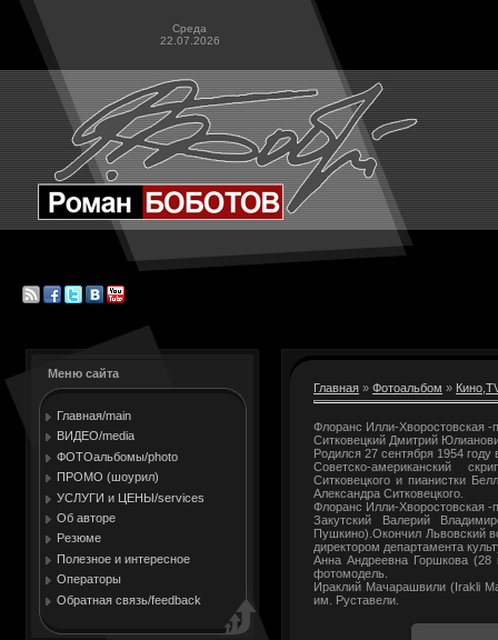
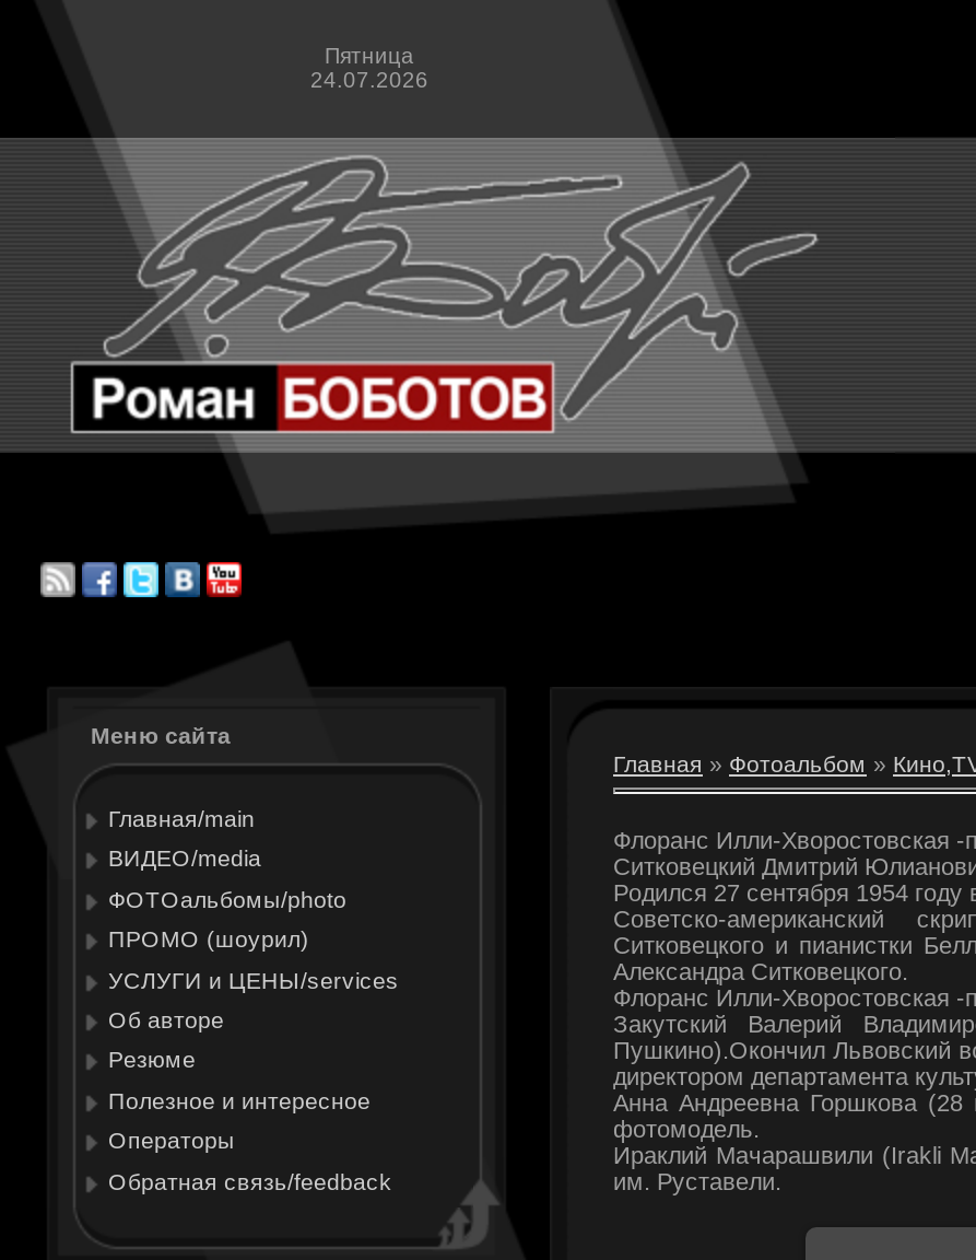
[160,22,220,47] Среда | 22.07.2026 -> [310,44,428,92] Пятница | 24.07.2026

